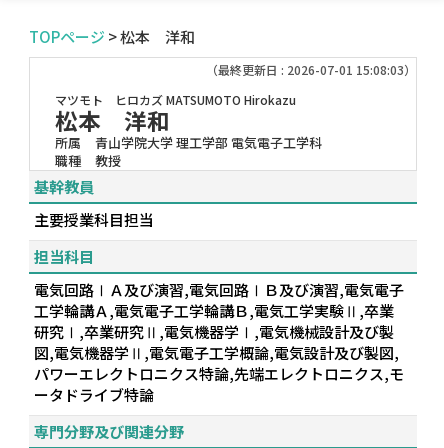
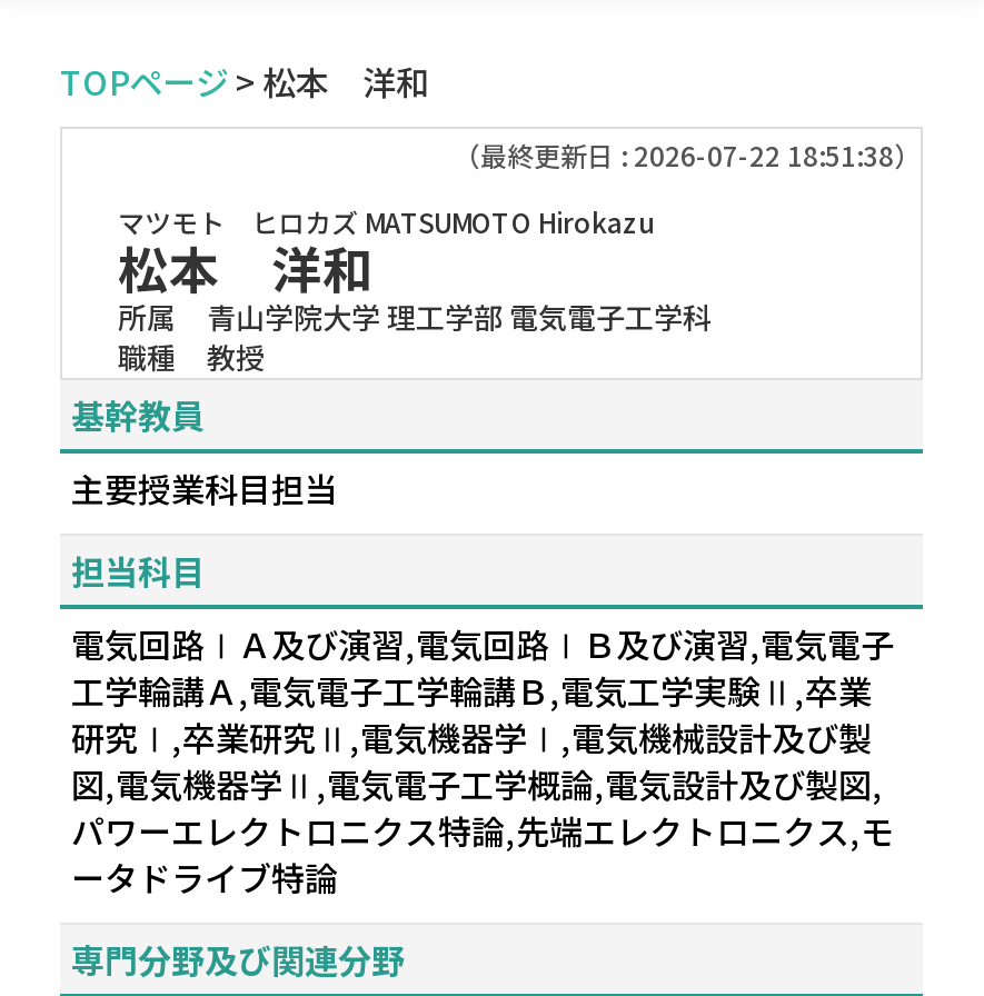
[206,61,416,78] （最終更新日 : 2026-07-01 15:08:03） -> [454,136,921,173] （最終更新日 : 2026-07-22 18:51:38）

